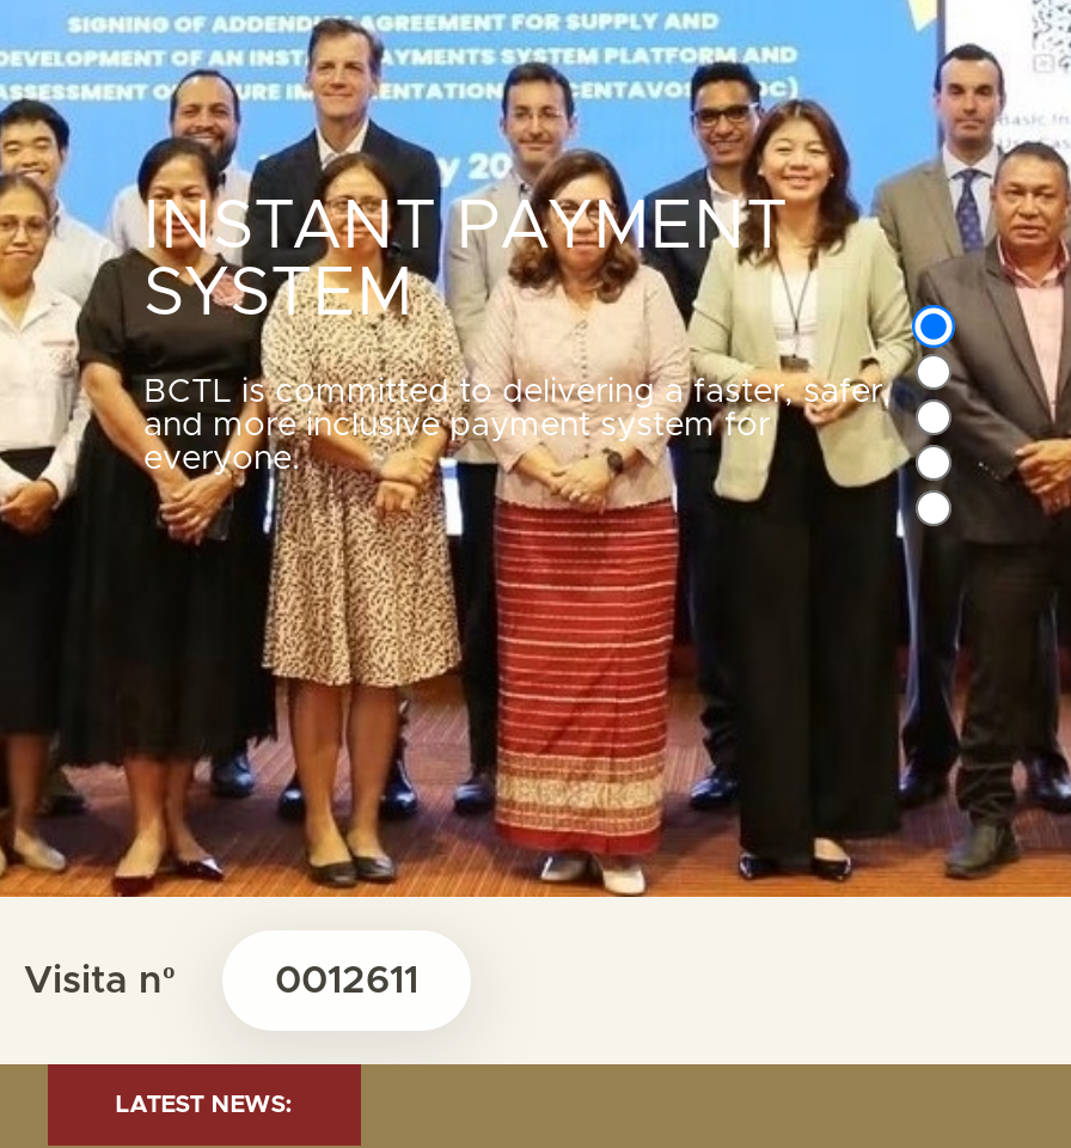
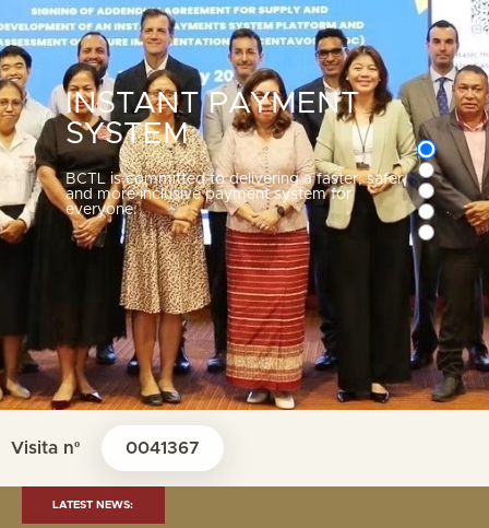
[275,961,418,1000] 0012611 -> [126,439,200,457] 0041367

